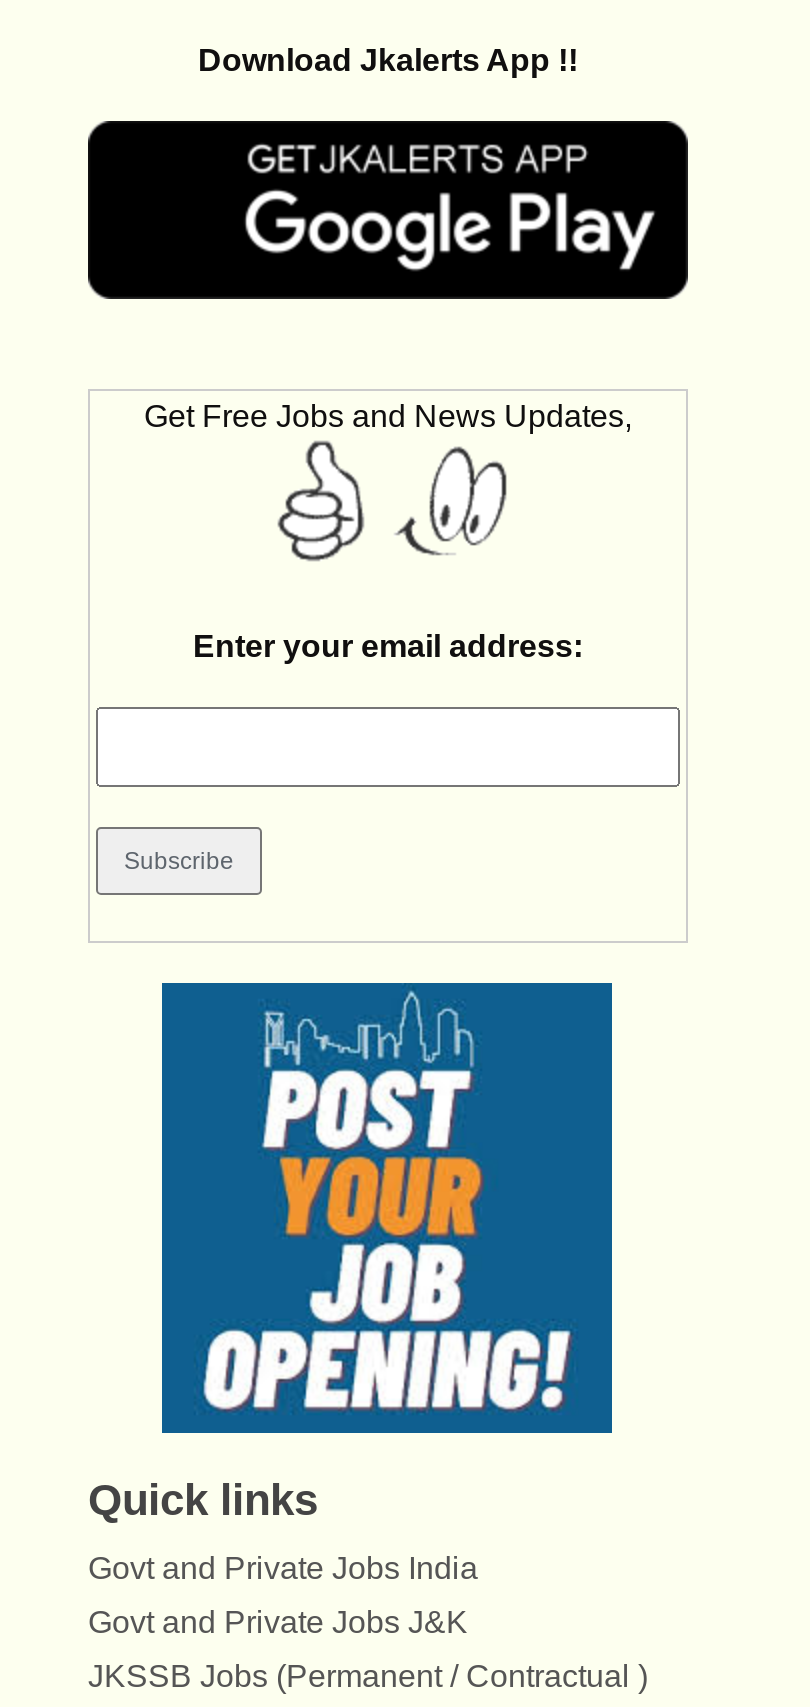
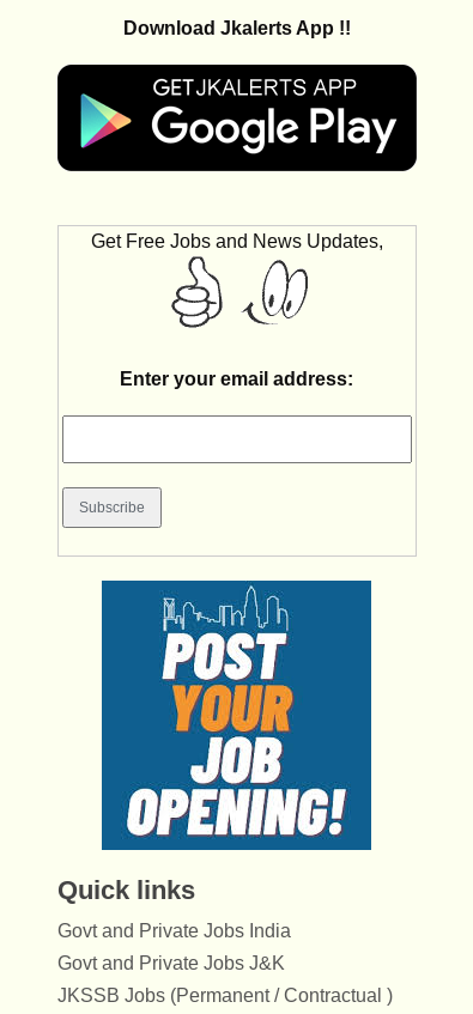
none -> [79,93,132,148] [image]

